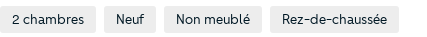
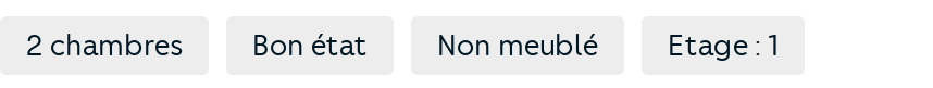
[116,11,144,27] Neuf -> [252,27,368,62] Bon état
[282,11,387,27] Rez-de-chaussée -> [668,27,779,62] Etage : 1

